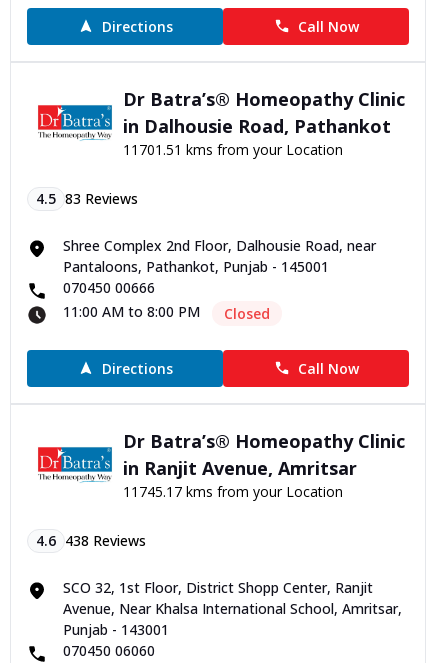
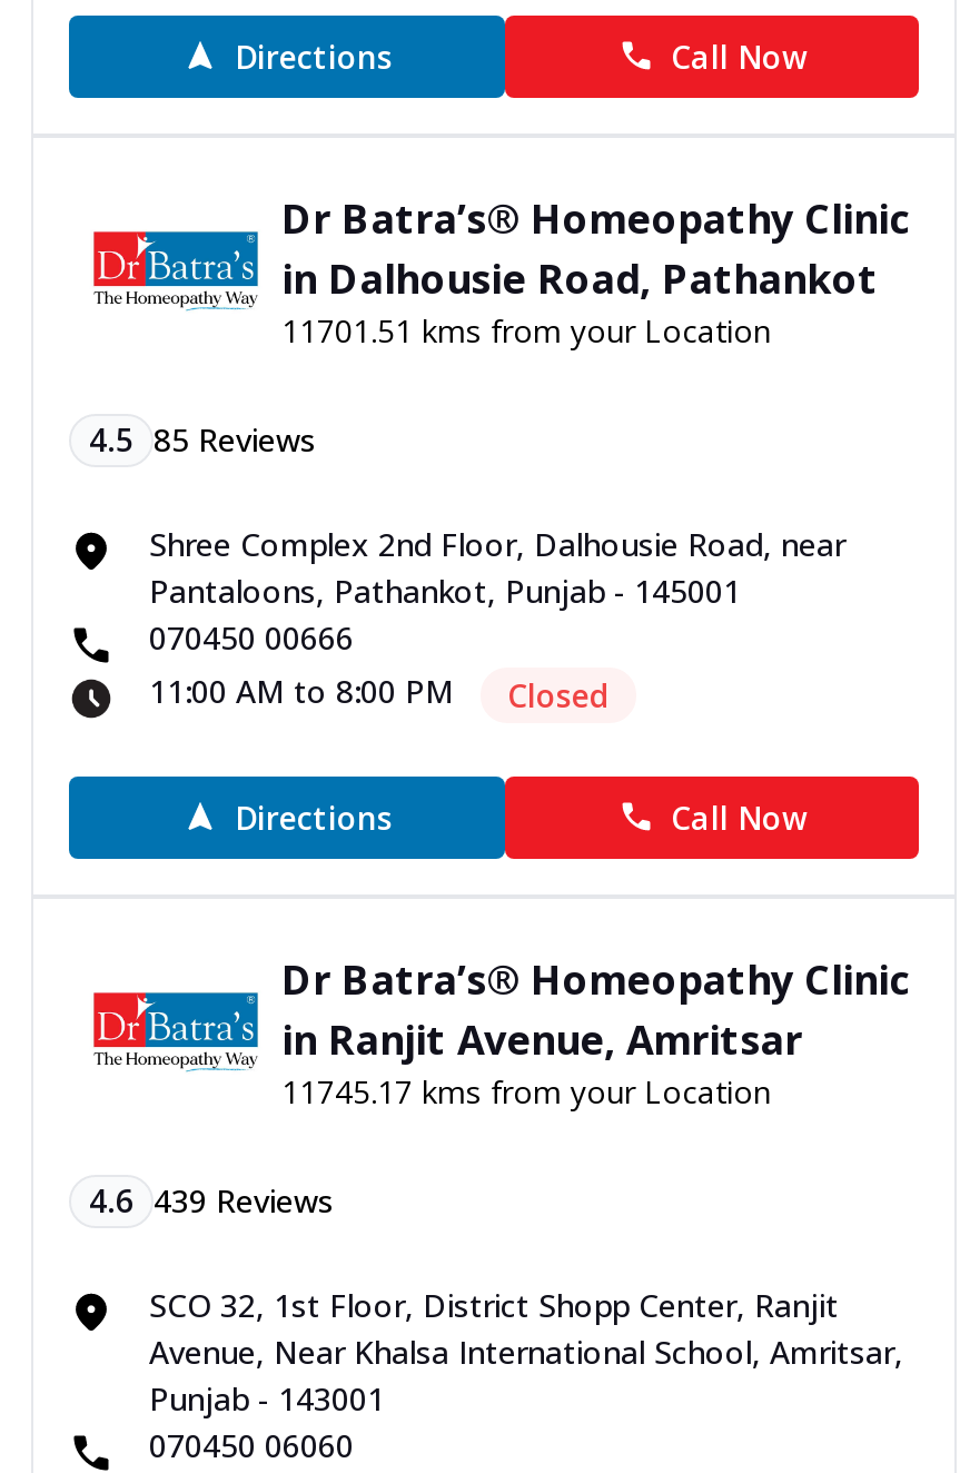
[36,189,138,208] 4.5 83 Reviews -> [89,418,316,461] 4.5 85 Reviews
[36,531,146,550] 4.6 438 Reviews -> [89,1179,334,1222] 4.6 439 Reviews

